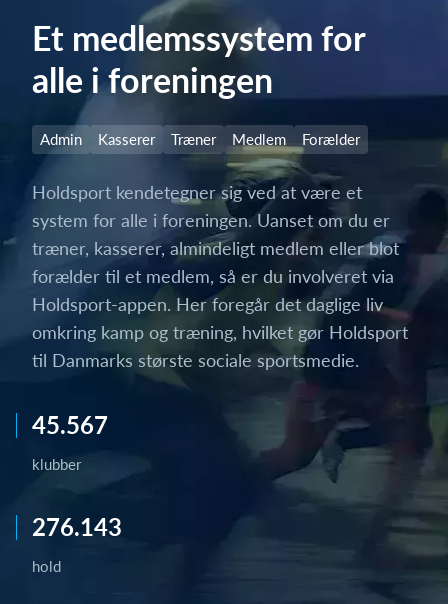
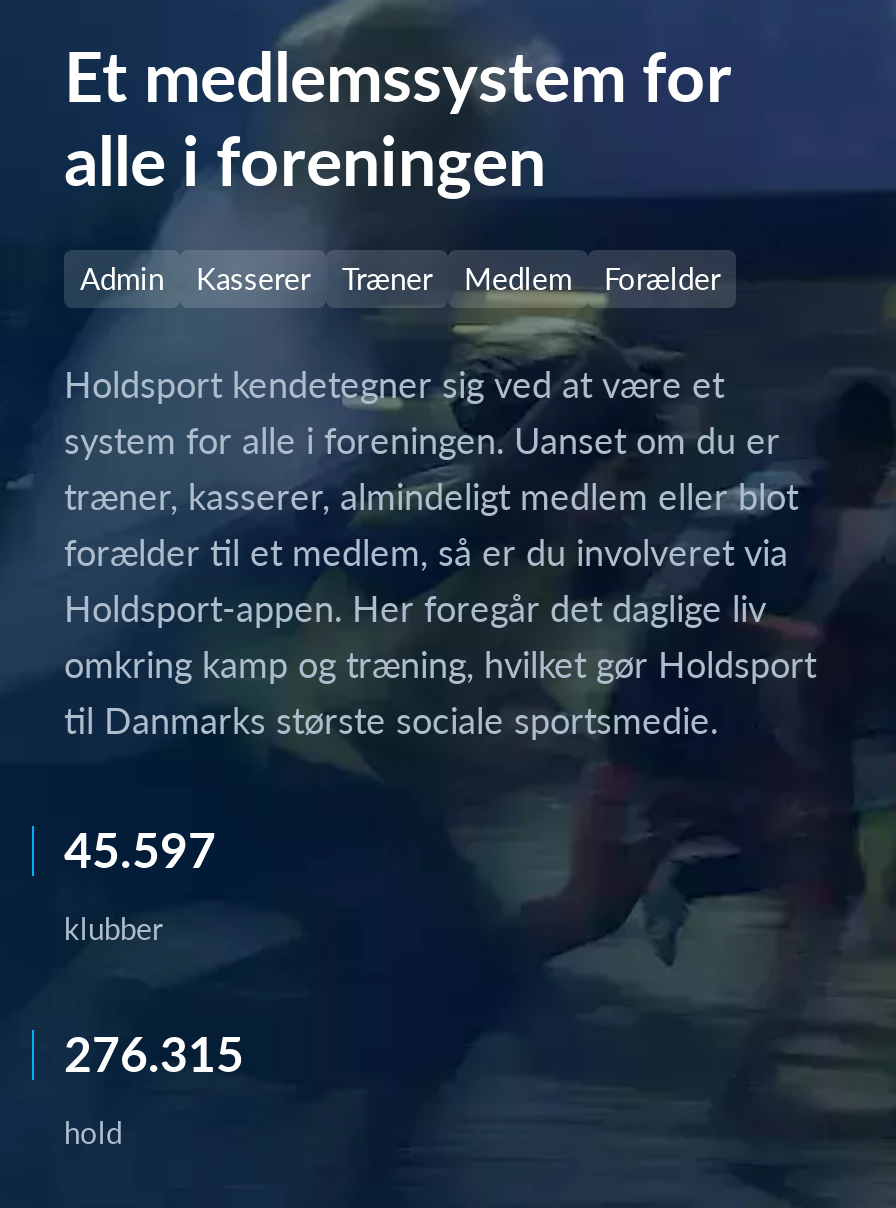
[32,410,108,439] 45.567 -> [64,820,216,878] 45.597
[32,512,122,541] 276.143 -> [64,1024,244,1082] 276.315

